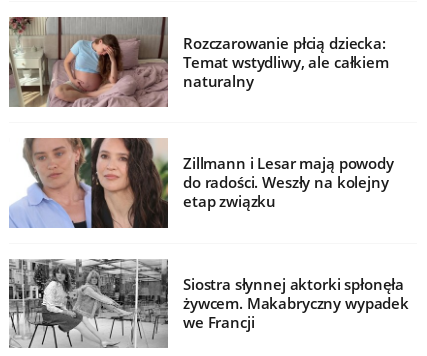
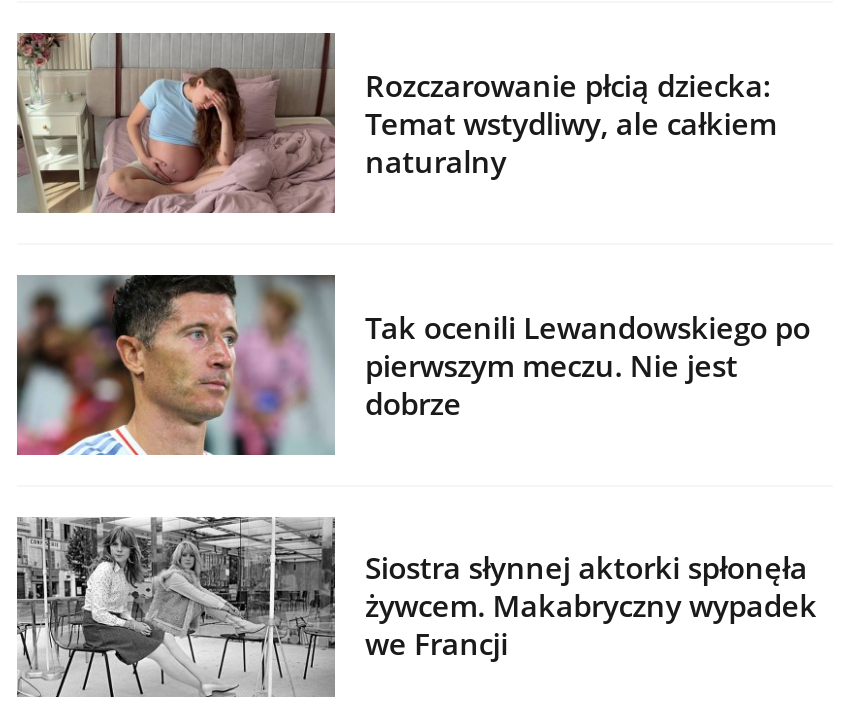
[9,137,394,229] [image] | Zillmann i Lesar mają powody | do radości. Weszły na kolejny | etap związku -> [15,272,810,456] [image] | Tak ocenili Lewandowskiego po | pierwszym meczu. Nie jest | dobrze

